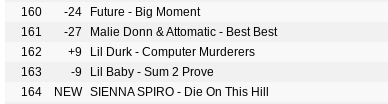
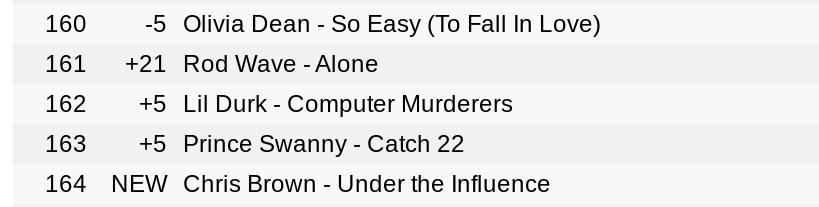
[64,5,200,19] -24 Future - Big Moment -> [145,10,601,38] -5 Olivia Dean - So Easy (To Fall In Love)
[64,25,277,39] -27 Malie Donn & Attomatic - Best Best -> [125,50,379,78] +21 Rod Wave - Alone
[68,45,255,59] +9 Lil Durk - Computer Murderers -> [139,90,513,118] +5 Lil Durk - Computer Murderers
[71,65,214,79] -9 Lil Baby - Sum 2 Prove -> [139,130,465,158] +5 Prince Swanny - Catch 22
[54,85,269,99] NEW SIENNA SPIRO - Die On This Hill -> [111,170,551,198] NEW Chris Brown - Under the Influence

